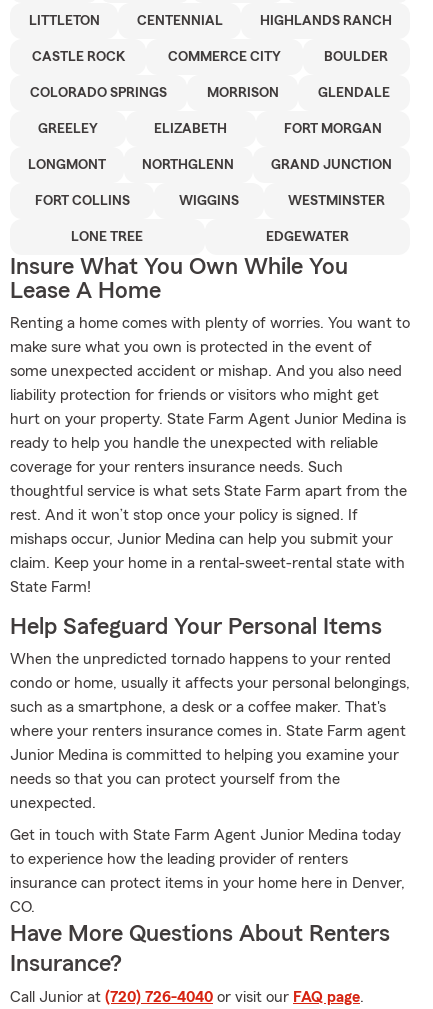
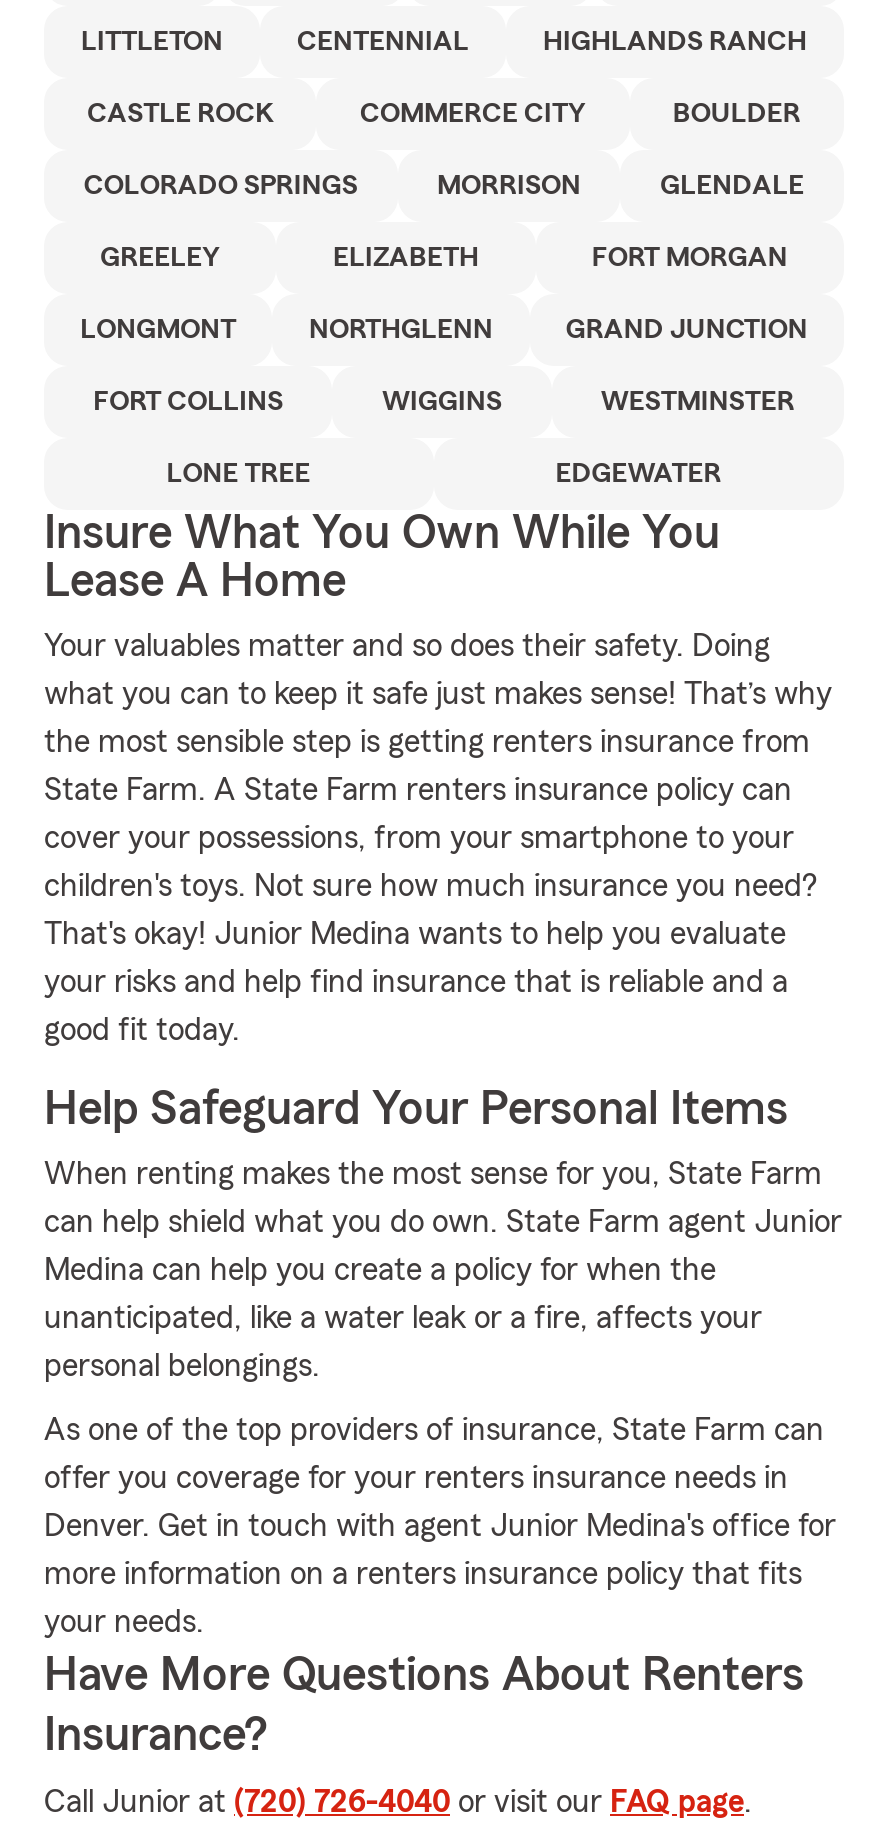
[10,315,410,595] Renting a home comes with plenty of worries. You want to | make sure what you own is protected in the event of | some unexpected accident or mishap. And you also need | liability protection for friends or visitors who might get | hurt on your property. State Farm Agent Junior Medina is | ready to help you handle the unexpected with reliable | coverage for your renters insurance needs. Such | thoughtful service is what sets State Farm apart from the | rest. And it won’t stop once your policy is signed. If | mishaps occur, Junior Medina can help you submit your | claim. Keep your home in a rental-sweet-rental state with | State Farm! -> [44,630,832,1046] Your valuables matter and so does their safety. Doing | what you can to keep it safe just makes sense! That’s why | the most sensible step is getting renters insurance from | State Farm. A State Farm renters insurance policy can | cover your possessions, from your smartphone to your | children's toys. Not sure how much insurance you need? | That's okay! Junior Medina wants to help you evaluate | your risks and help find insurance that is reliable and a | good fit today.
[10,651,410,915] When the unpredicted tornado happens to your rented | condo or home, usually it affects your personal belongings, | such as a smartphone, a desk or a coffee maker. That's | where your renters insurance comes in. State Farm agent | Junior Medina is committed to helping you examine your | needs so that you can protect yourself from the | unexpected. | Get in touch with State Farm Agent Junior Medina today | to experience how the leading provider of renters | insurance can protect items in your home here in Denver, | CO. -> [44,1158,842,1638] When renting makes the most sense for you, State Farm | can help shield what you do own. State Farm agent Junior | Medina can help you create a policy for when the | unanticipated, like a water leak or a fire, affects your | personal belongings. | As one of the top providers of insurance, State Farm can | offer you coverage for your renters insurance needs in | Denver. Get in touch with agent Junior Medina's office for | more information on a renters insurance policy that fits | your needs.

